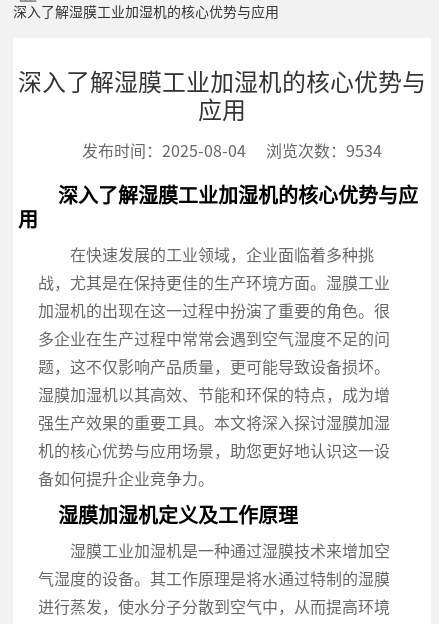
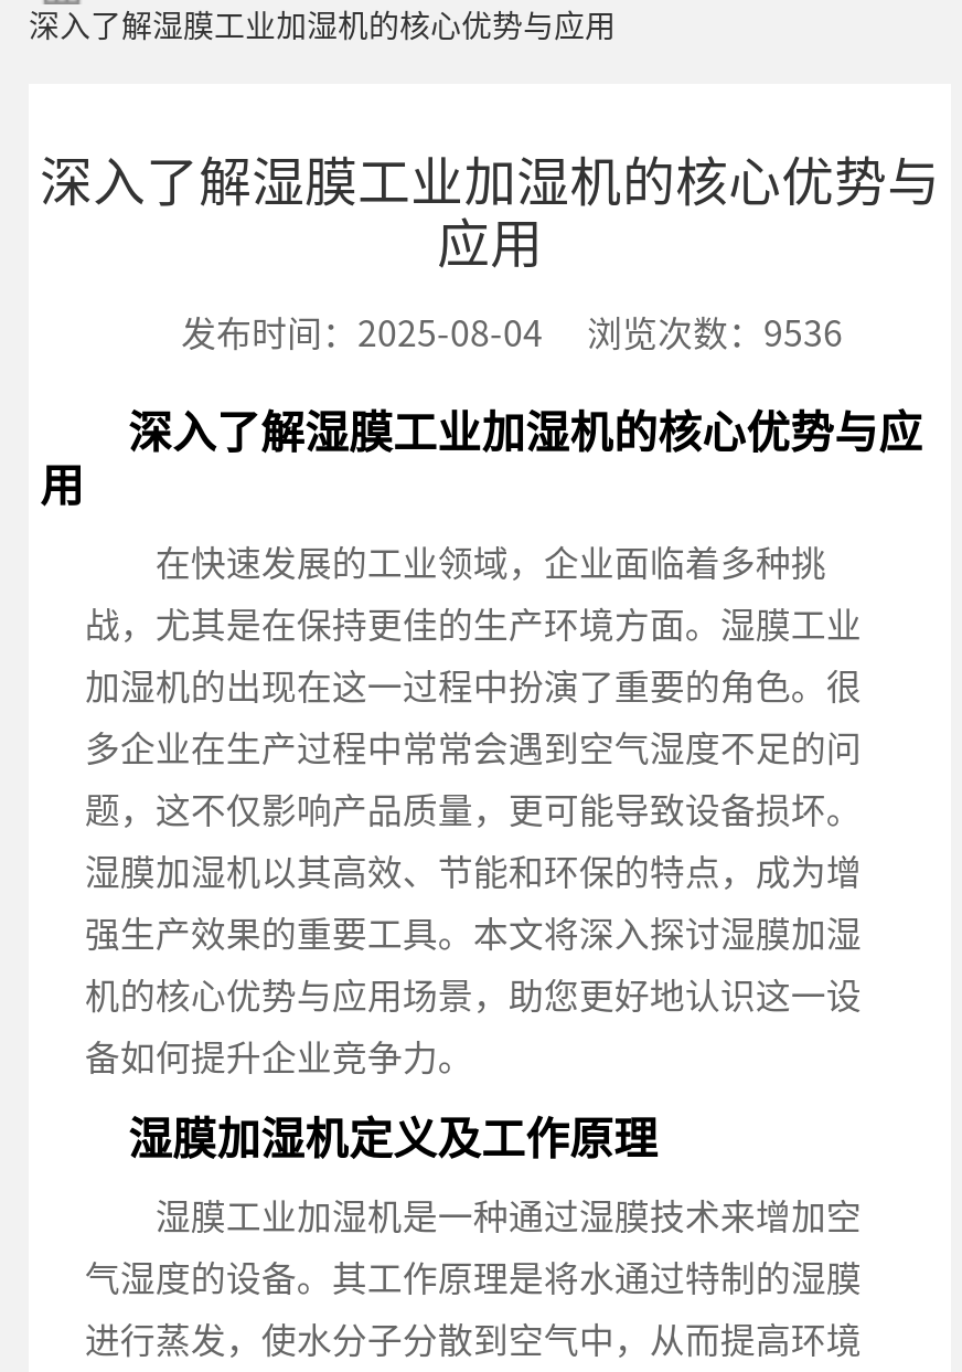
[82,143,382,159] 发布时间：2025-08-04 浏览次数：9534 -> [181,316,843,351] 发布时间：2025-08-04 浏览次数：9536

